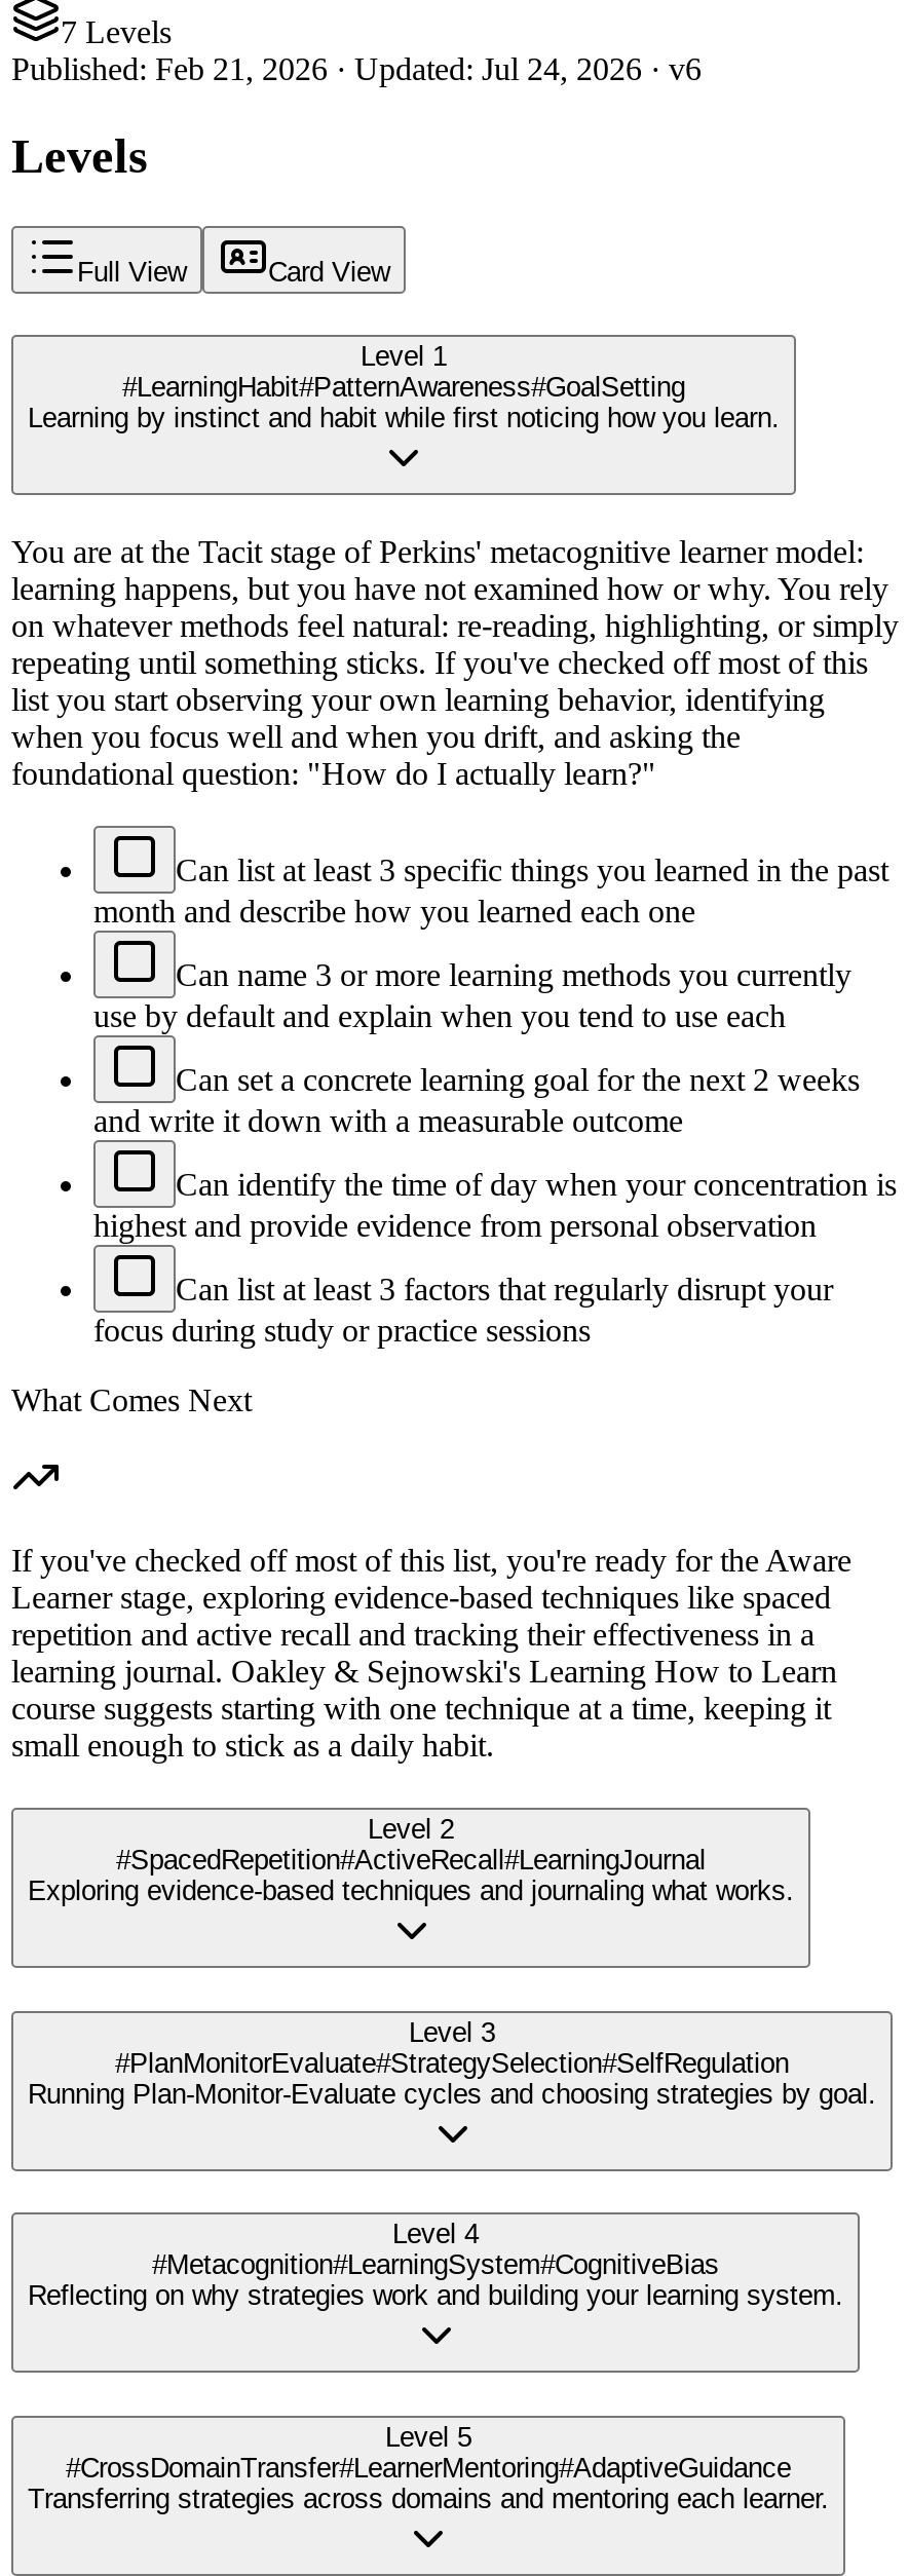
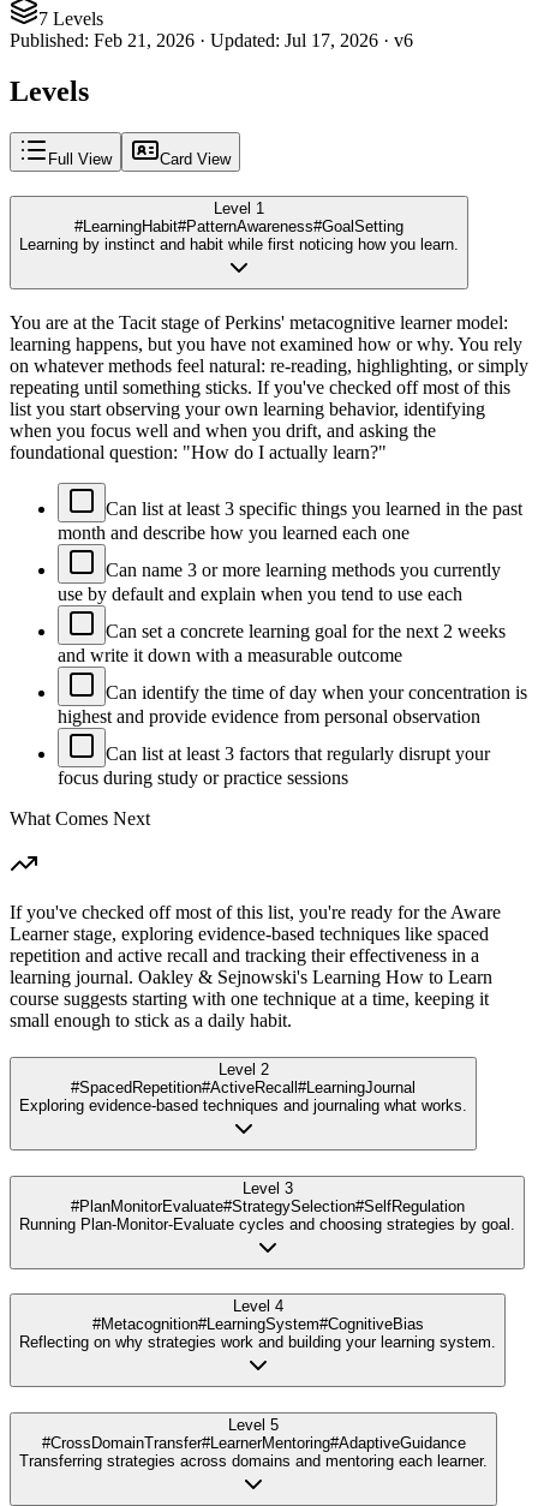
[11,51,702,86] Published: Feb 21, 2026 · Updated: Jul 24, 2026 · v6 -> [10,30,413,50] Published: Feb 21, 2026 · Updated: Jul 17, 2026 · v6

